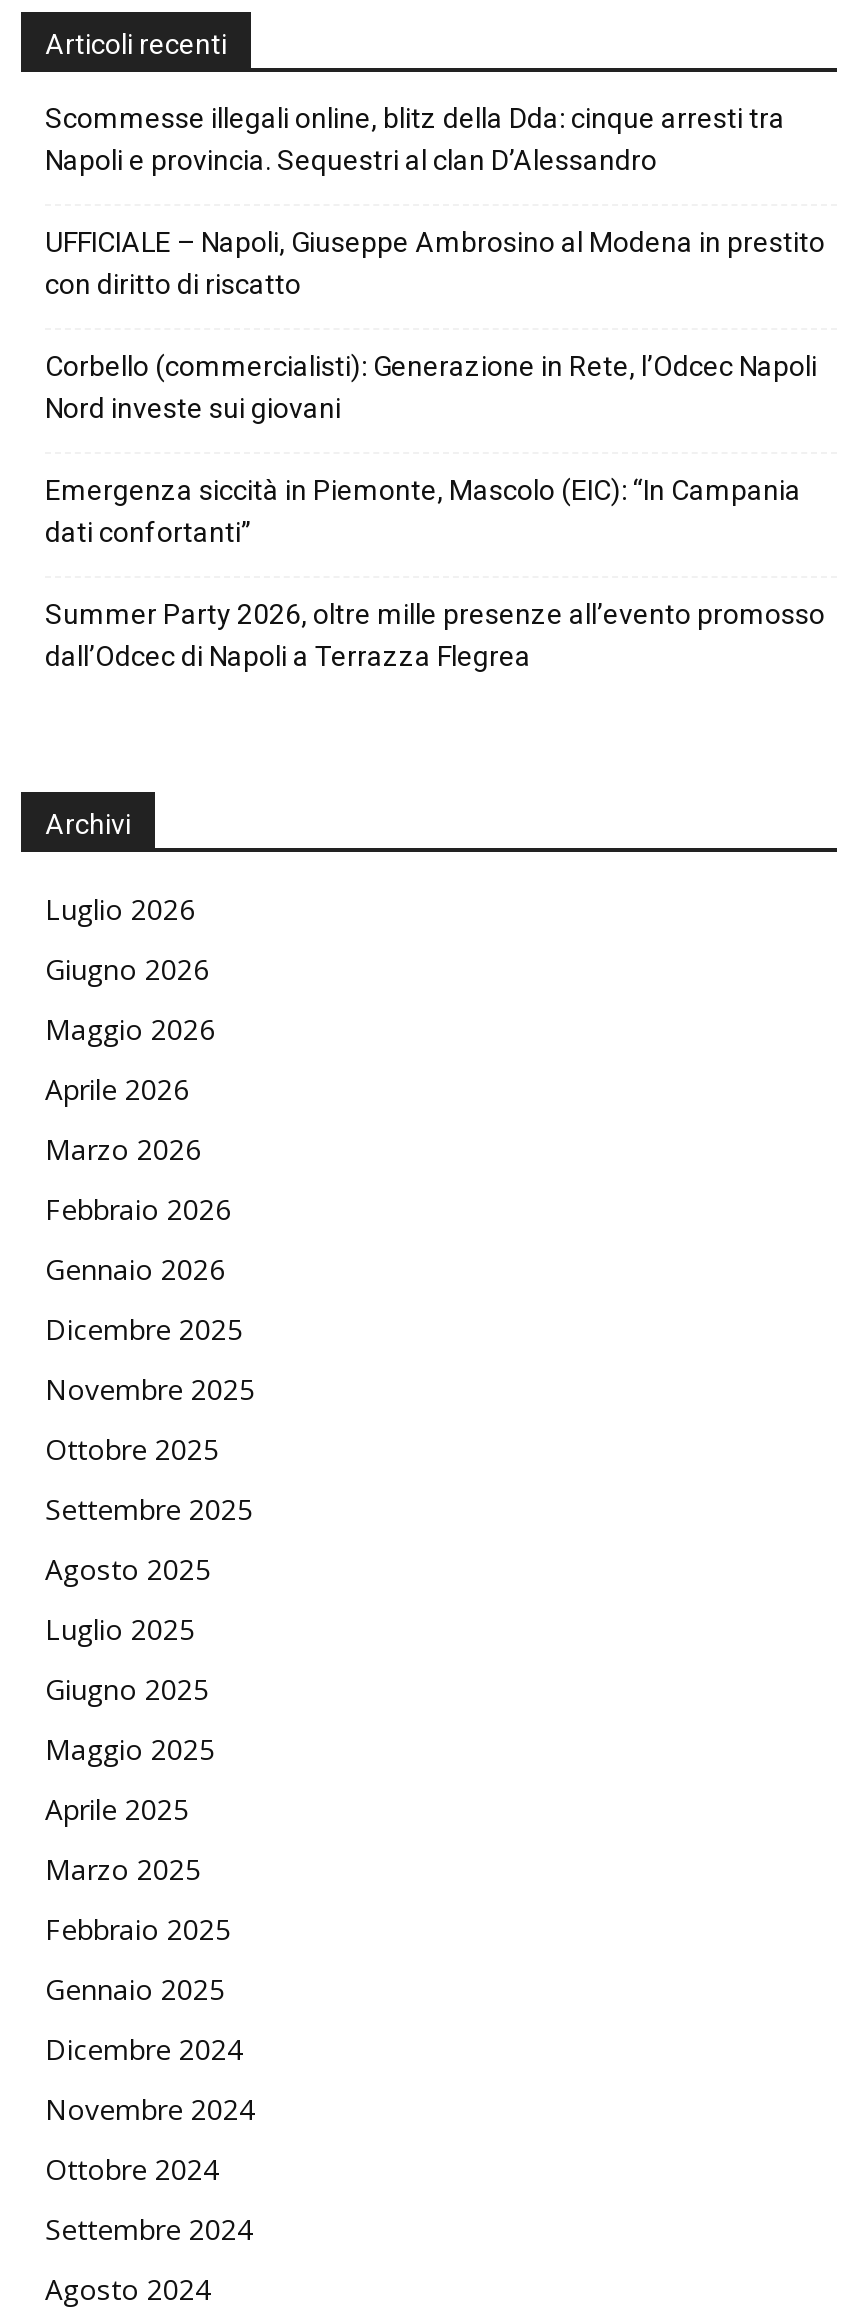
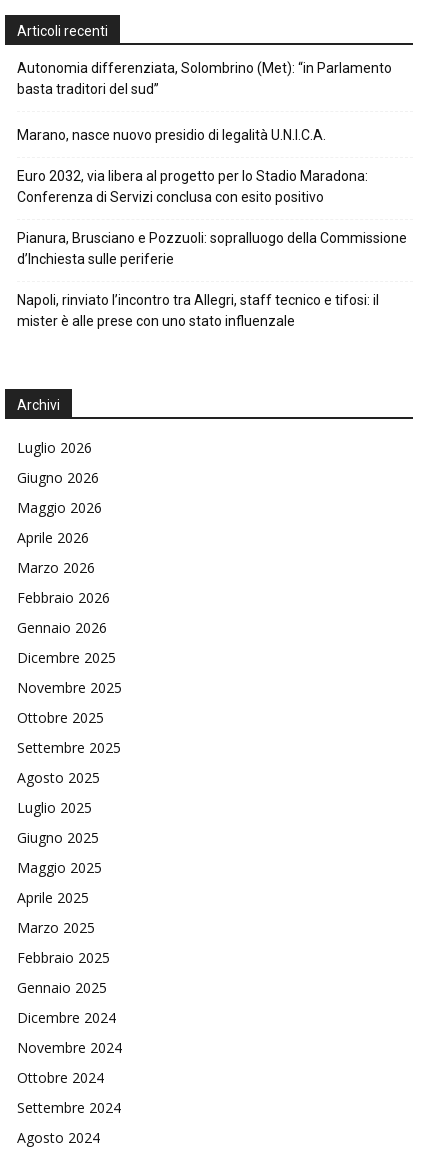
[45,102,785,176] Scommesse illegali online, blitz della Dda: cinque arresti tra | Napoli e provincia. Sequestri al clan D’Alessandro -> [17,60,392,97] Autonomia differenziata, Solombrino (Met): “in Parlamento | basta traditori del sud”
[45,226,825,300] UFFICIALE – Napoli, Giuseppe Ambrosino al Modena in prestito | con diritto di riscatto -> [17,127,326,143] Marano, nasce nuovo presidio di legalità U.N.I.C.A.
[45,350,817,424] Corbello (commercialisti): Generazione in Rete, l’Odcec Napoli | Nord investe sui giovani -> [17,168,368,205] Euro 2032, via libera al progetto per lo Stadio Maradona: | Conferenza di Servizi conclusa con esito positivo
[45,474,801,548] Emergenza siccità in Piemonte, Mascolo (EIC): “In Campania | dati confortanti” -> [17,230,407,267] Pianura, Brusciano e Pozzuoli: sopralluogo della Commissione | d’Inchiesta sulle periferie
[45,598,825,672] Summer Party 2026, oltre mille presenze all’evento promosso | dall’Odcec di Napoli a Terrazza Flegrea -> [17,292,379,329] Napoli, rinviato l’incontro tra Allegri, staff tecnico e tifosi: il | mister è alle prese con uno stato influenzale

